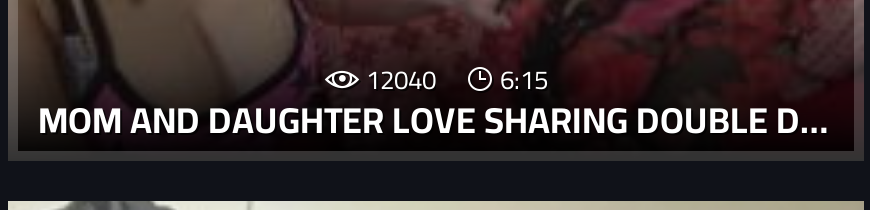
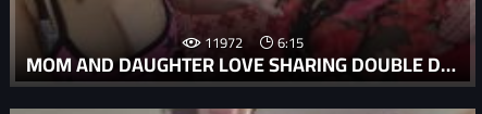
[366,54,548,102] 12040 6:15 -> [205,29,304,55] 11972 6:15

